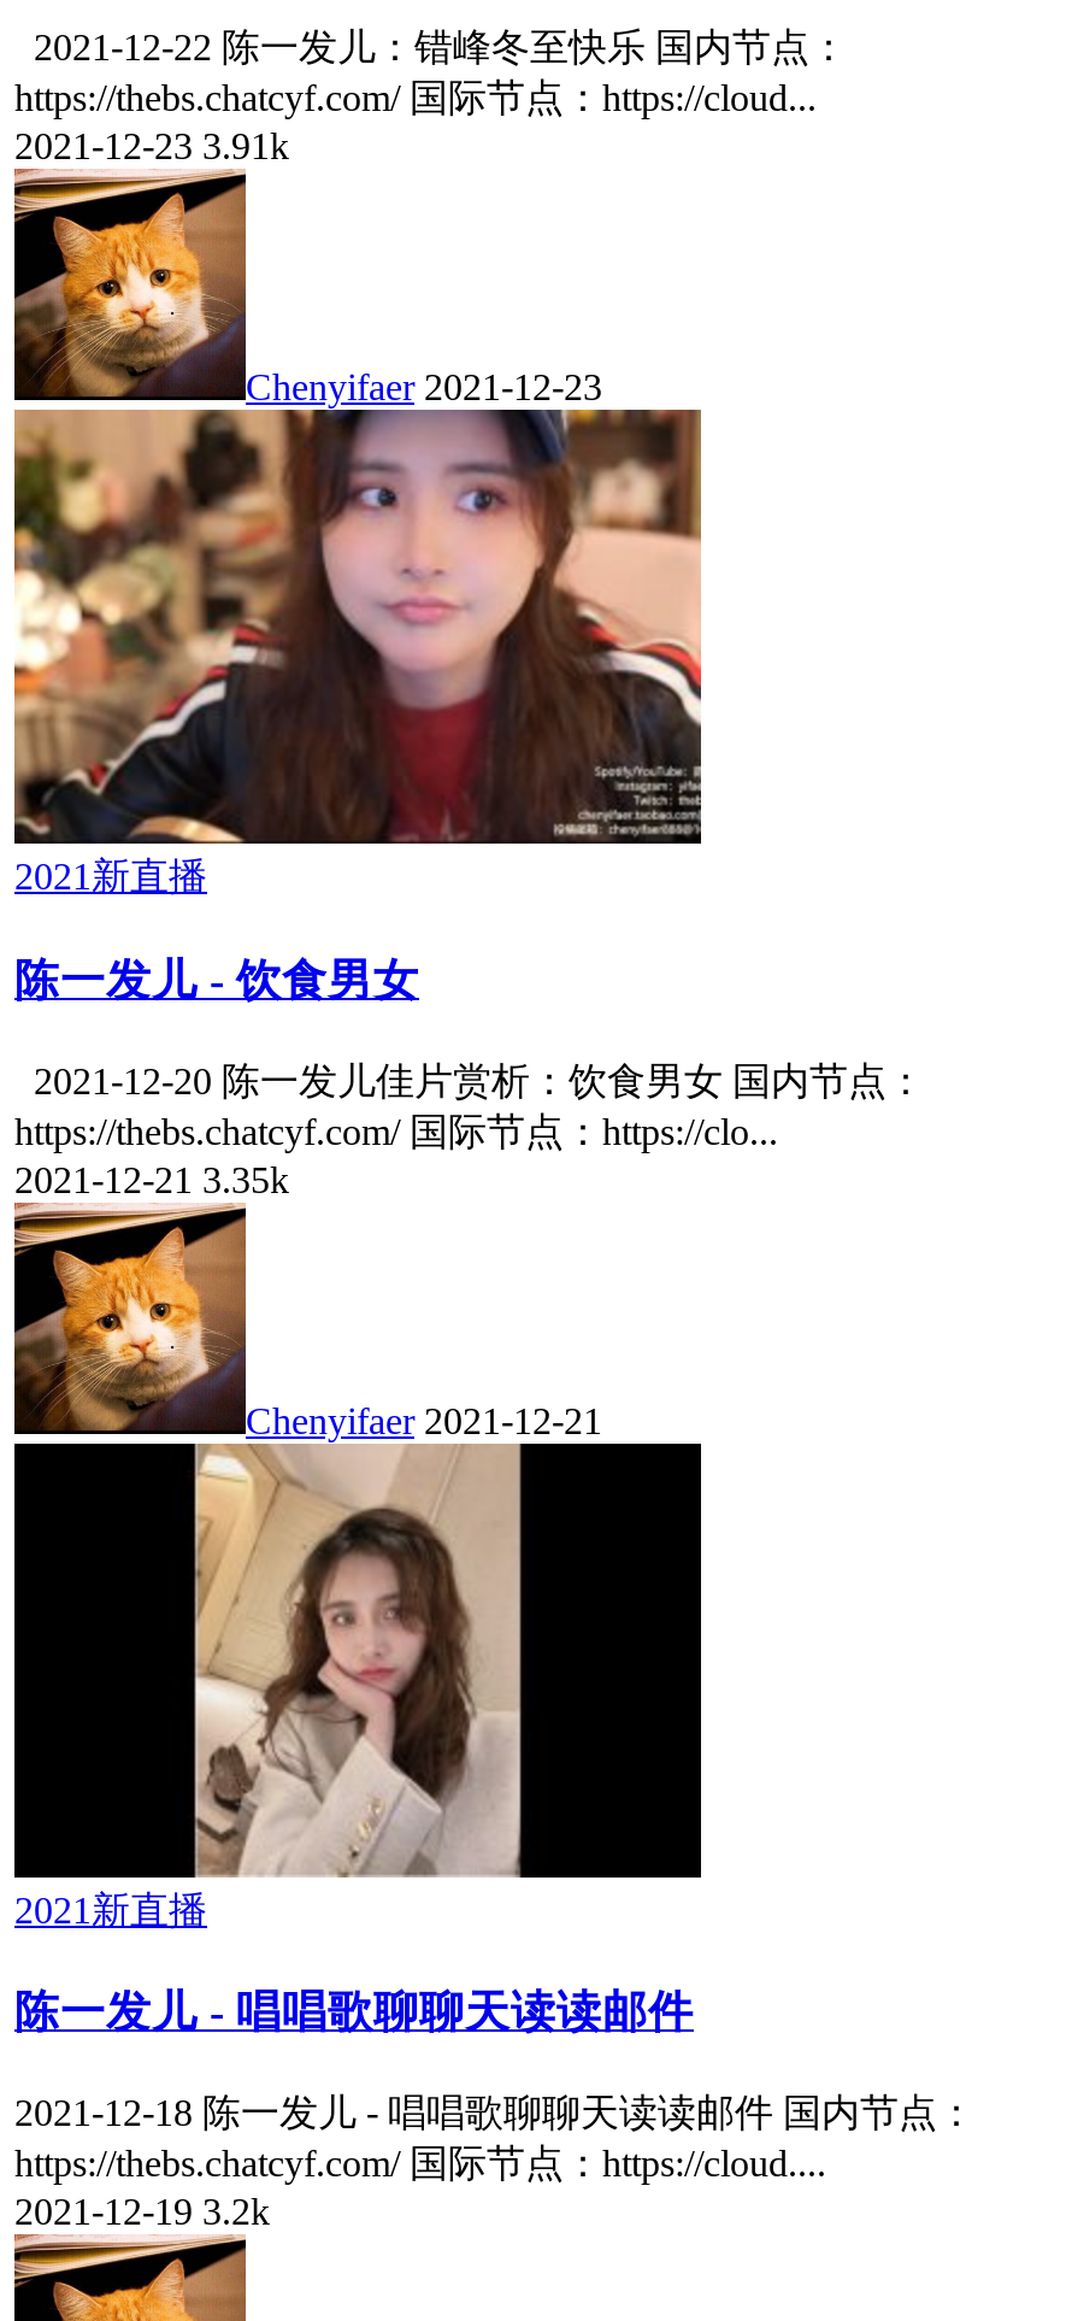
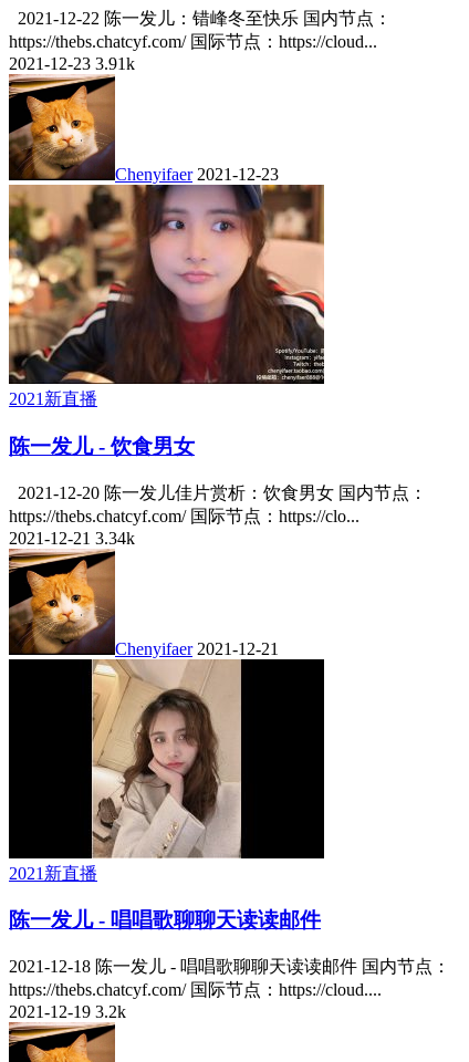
[14,1159,289,1200] 2021-12-21 3.35k -> [9,528,135,547] 2021-12-21 3.34k

